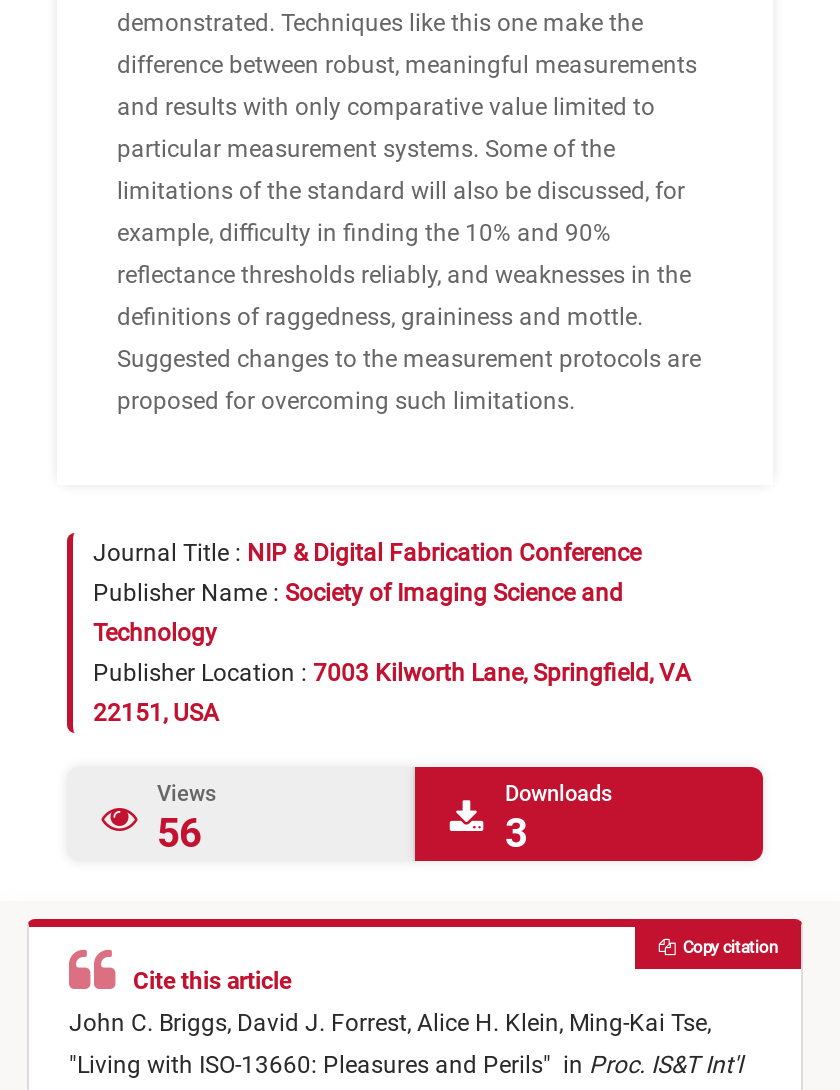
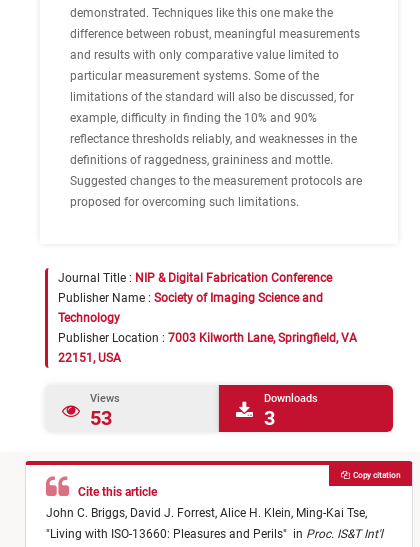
[157,809,201,857] 56 -> [90,406,112,430] 53

